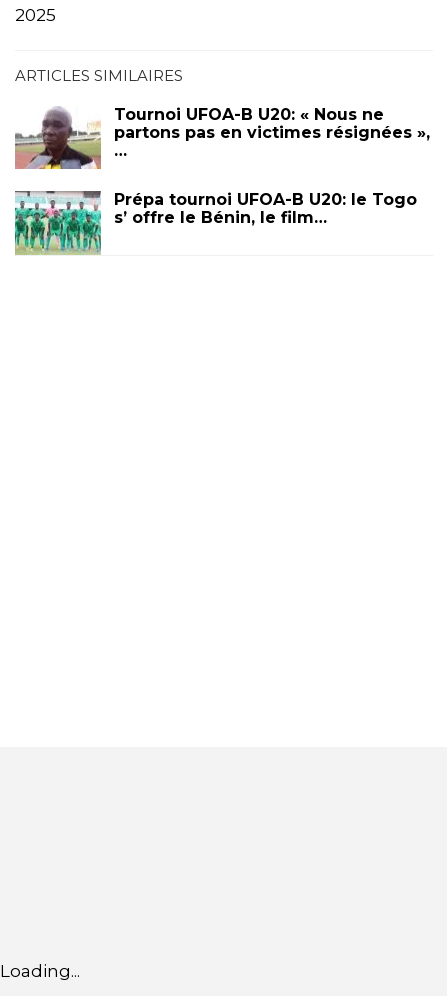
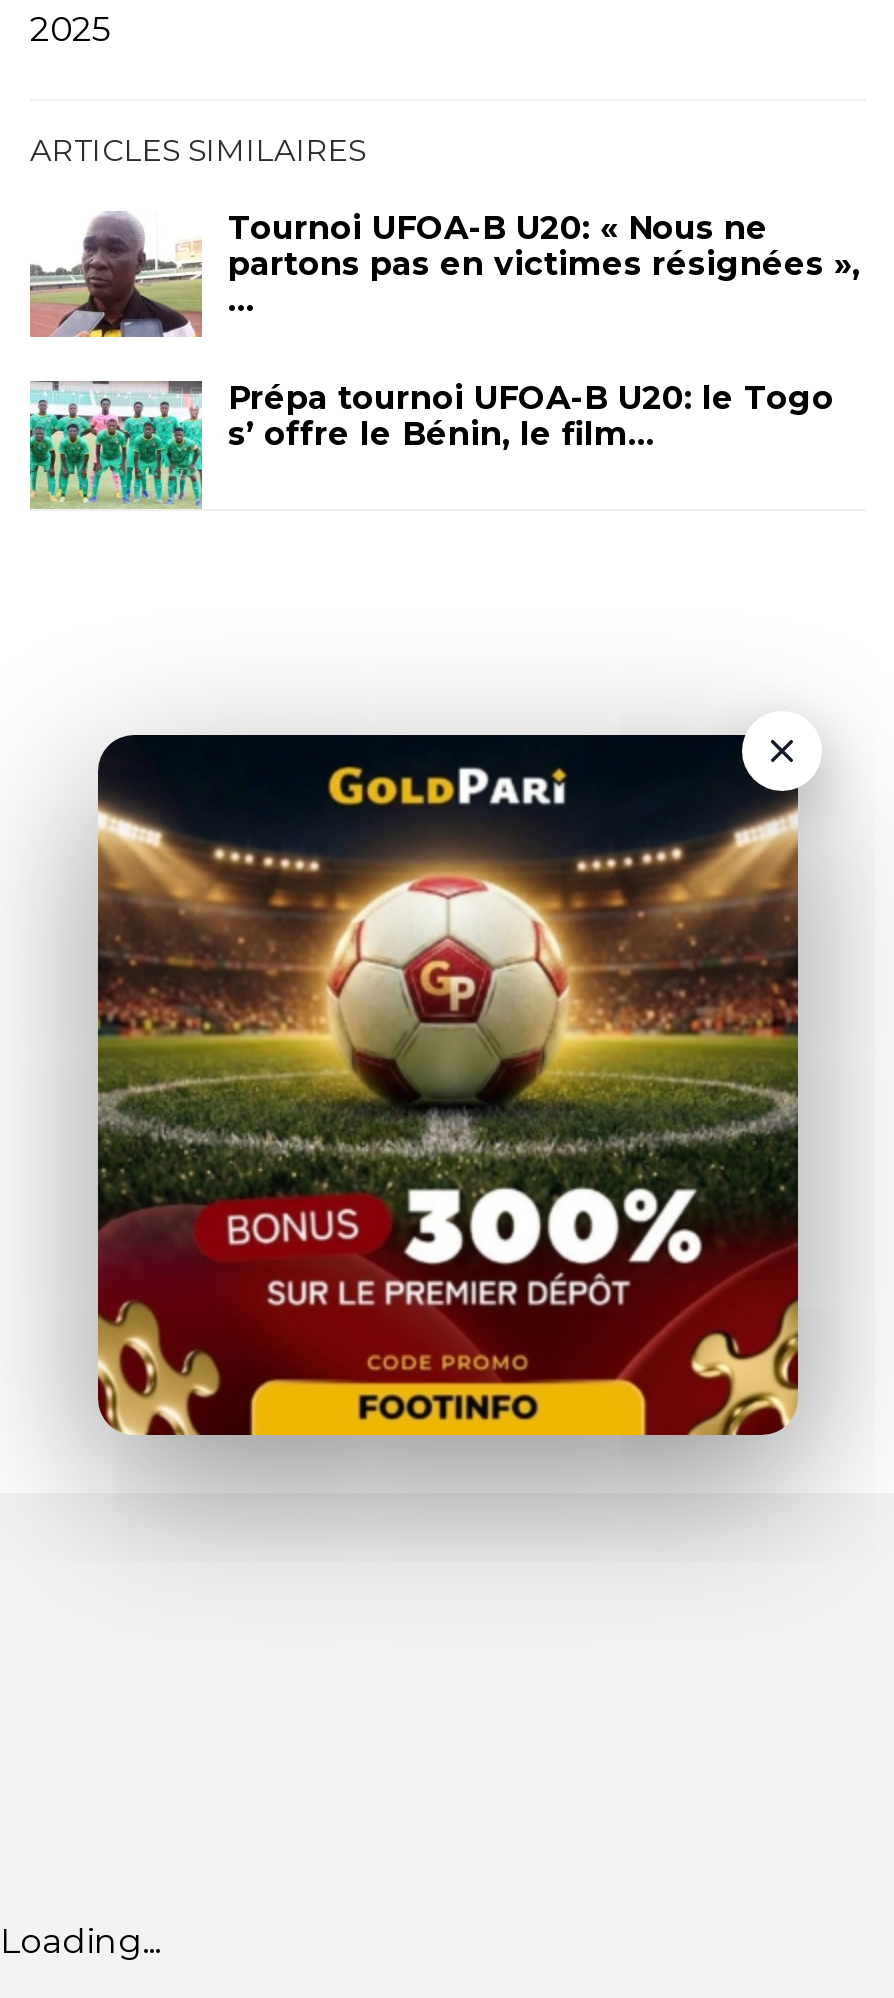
none -> [52,729,844,1531] [image]

